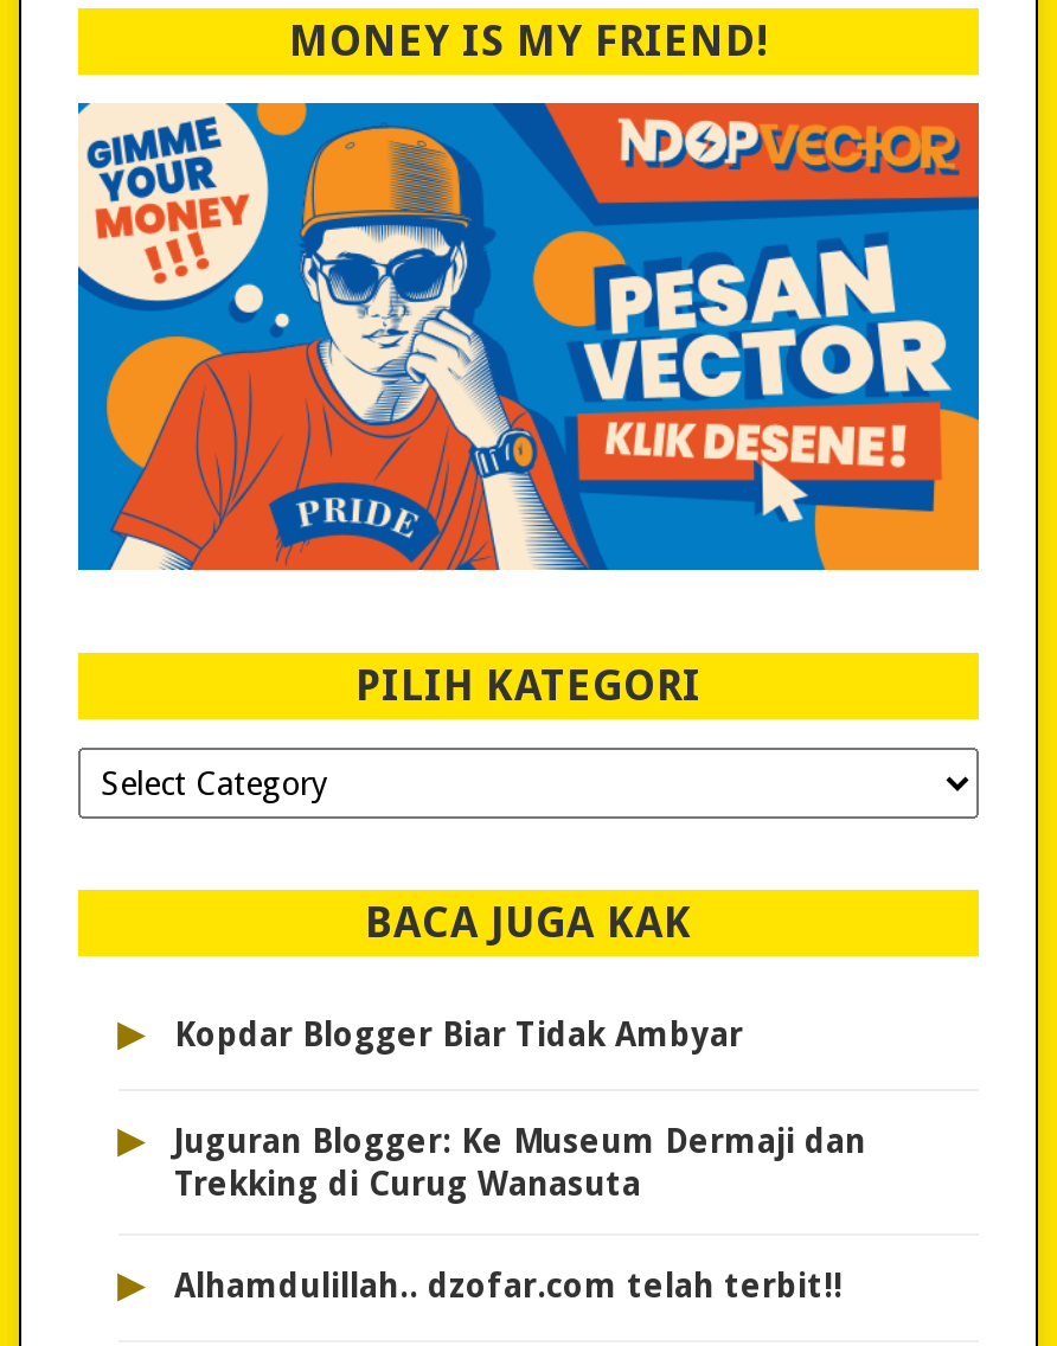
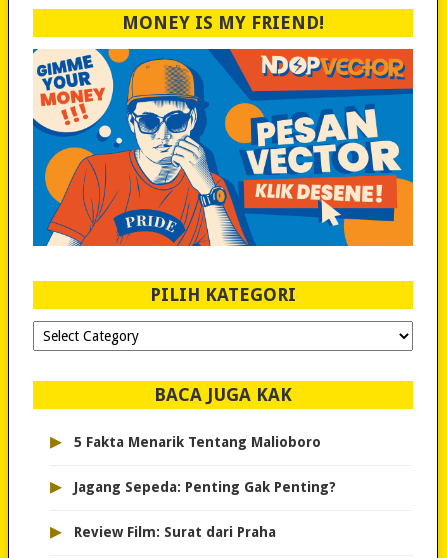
[174,1015,743,1053] Kopdar Blogger Biar Tidak Ambyar -> [73,434,320,450] 5 Fakta Menarik Tentang Malioboro
[174,1122,866,1202] Juguran Blogger: Ke Museum Dermaji dan | Trekking di Curug Wanasuta -> [73,479,335,495] Jagang Sepeda: Penting Gak Penting?
[174,1266,843,1304] Alhamdulillah.. dzofar.com telah terbit!! -> [73,524,275,540] Review Film: Surat dari Praha

